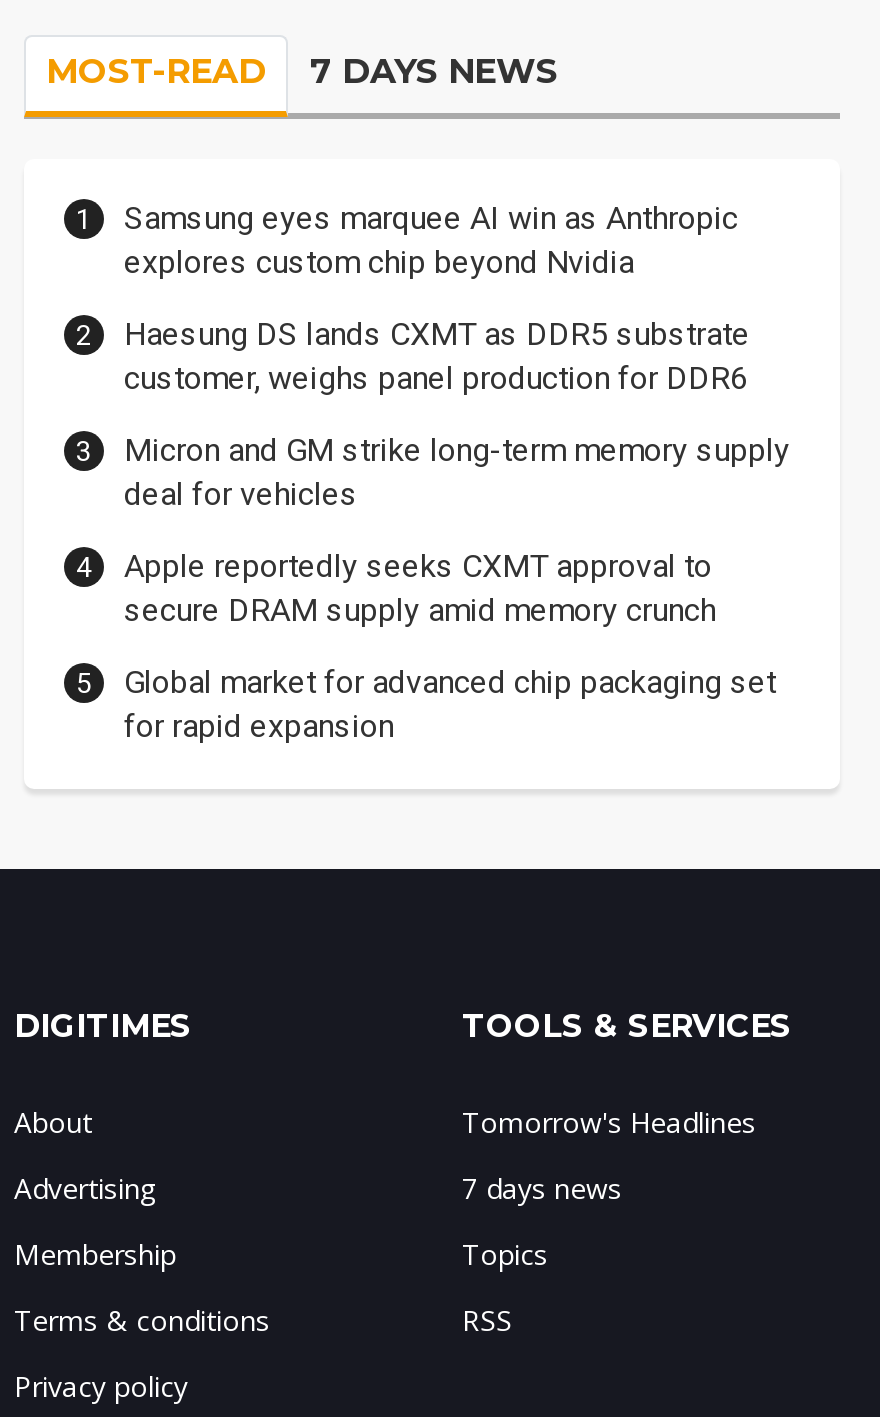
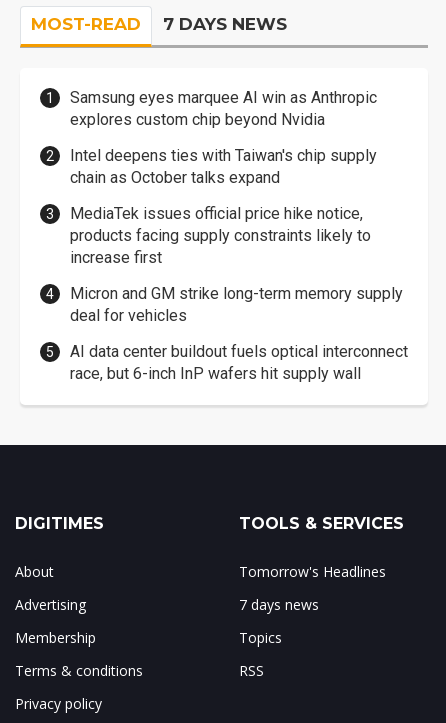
[124,316,750,398] Haesung DS lands CXMT as DDR5 substrate | customer, weighs panel production for DDR6 -> [70,146,377,267] Intel deepens ties with Taiwan's chip supply | chain as October talks expand | MediaTek issues official price hike notice, | products facing supply constraints likely to | increase first
moved [124,432,790,514] -> [70,284,403,325]: Micron and GM strike long-term memory supply | deal for vehicles
[124,548,776,746] Apple reportedly seeks CXMT approval to | secure DRAM supply amid memory crunch | Global market for advanced chip packaging set | for rapid expansion -> [70,342,408,383] AI data center buildout fuels optical interconnect | race, but 6-inch InP wafers hit supply wall

